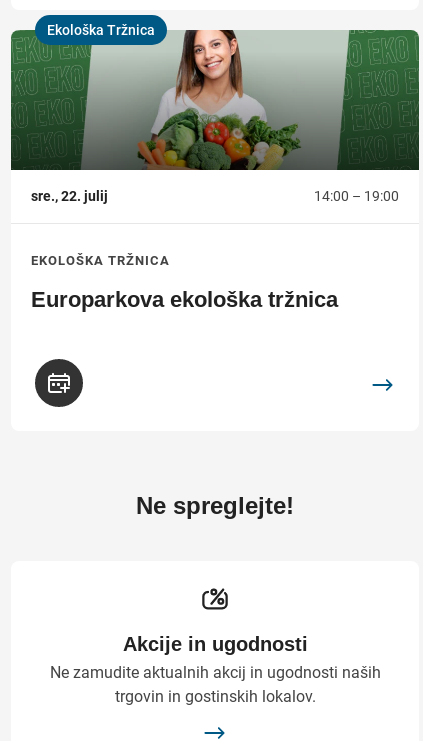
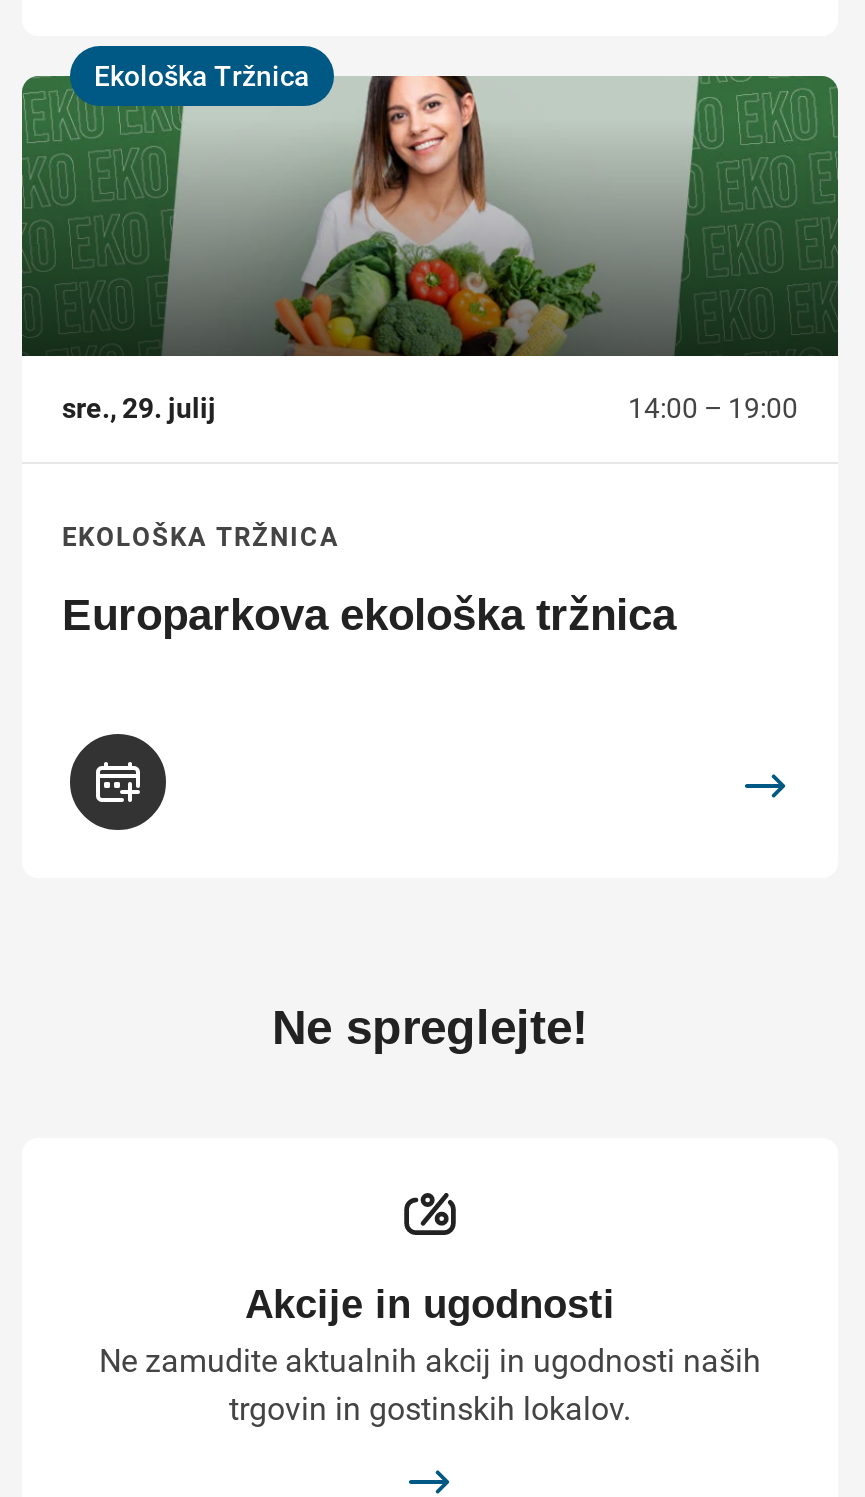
[31,188,108,204] sre., 22. julij -> [62,392,216,424] sre., 29. julij

